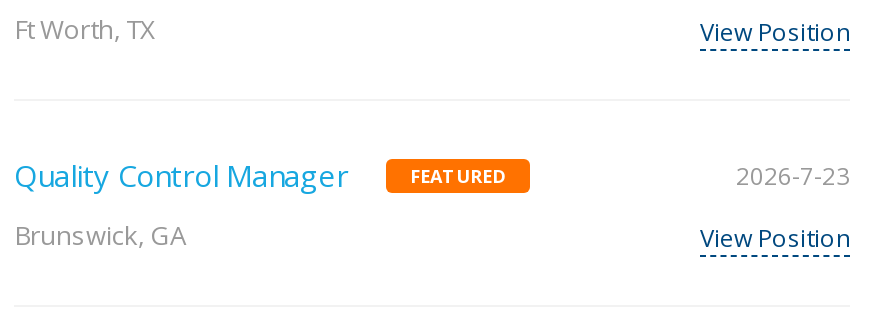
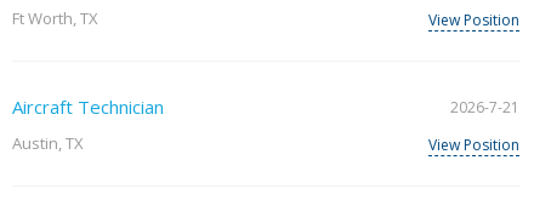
[14,155,506,195] Quality Control Manager | FEATURED -> [12,95,164,119] Aircraft Technician
[736,159,850,193] 2026-7-23 -> [450,97,519,118] 2026-7-21
[14,217,186,253] Brunswick, GA -> [12,132,84,154] Austin, TX

